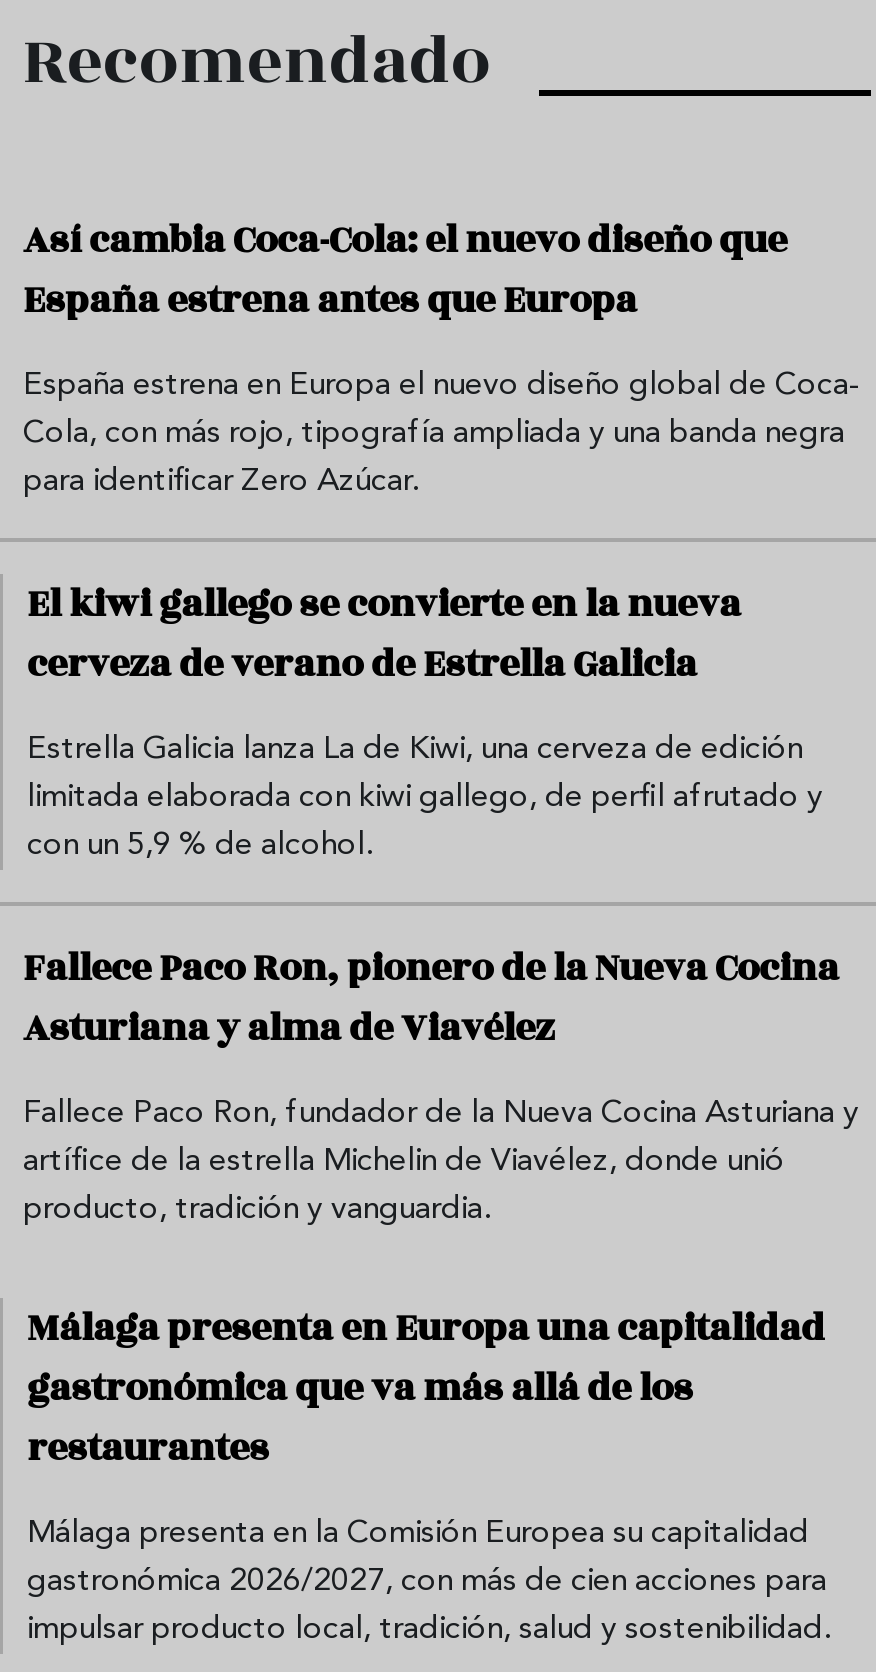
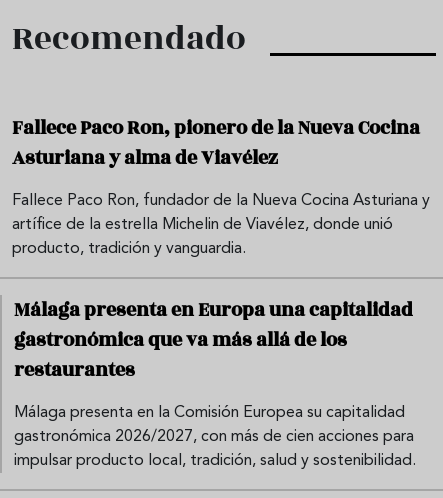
[23,212,861,862] Así cambia Coca-Cola: el nuevo diseño que | España estrena antes que Europa | España estrena en Europa el nuevo diseño global de Coca- | Cola, con más rojo, tipografía ampliada y una banda negra | para identificar Zero Azúcar. | El kiwi gallego se convierte en la nueva | cerveza de verano de Estrella Galicia | Estrella Galicia lanza La de Kiwi, una cerveza de edición | limitada elaborada con kiwi gallego, de perfil afrutado y | con un 5,9 % de alcohol. -> none

